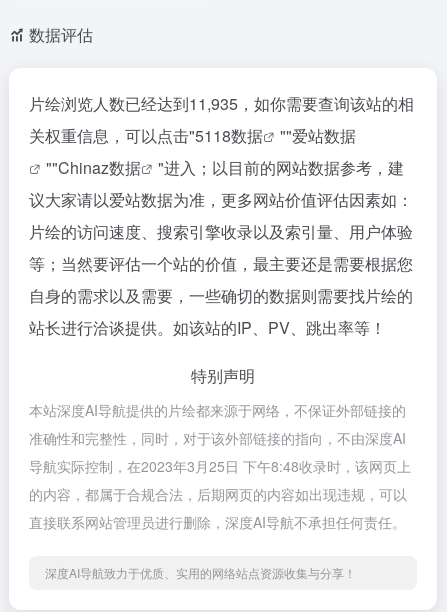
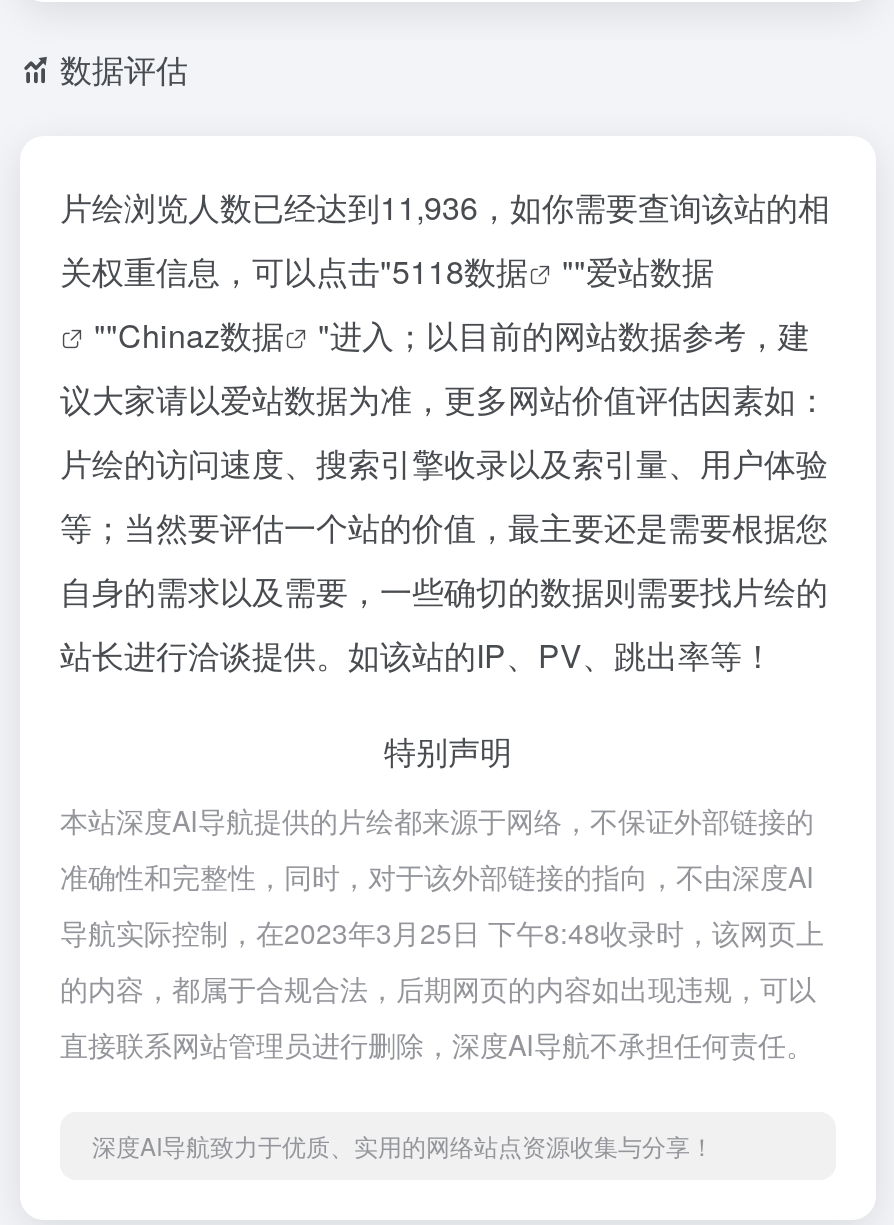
[29,92,414,115] 片绘浏览人数已经达到11,935，如你需要查询该站的相 -> [60,184,830,230] 片绘浏览人数已经达到11,936，如你需要查询该站的相

